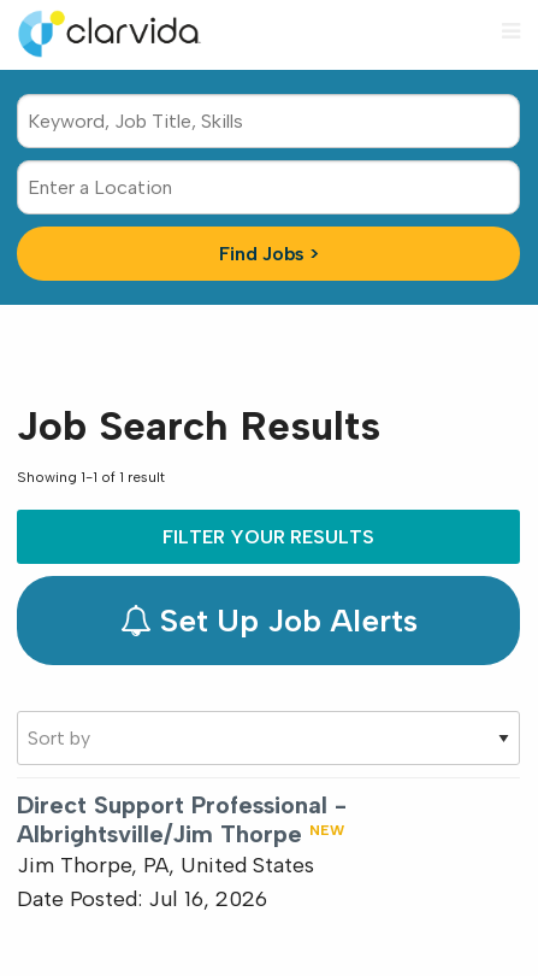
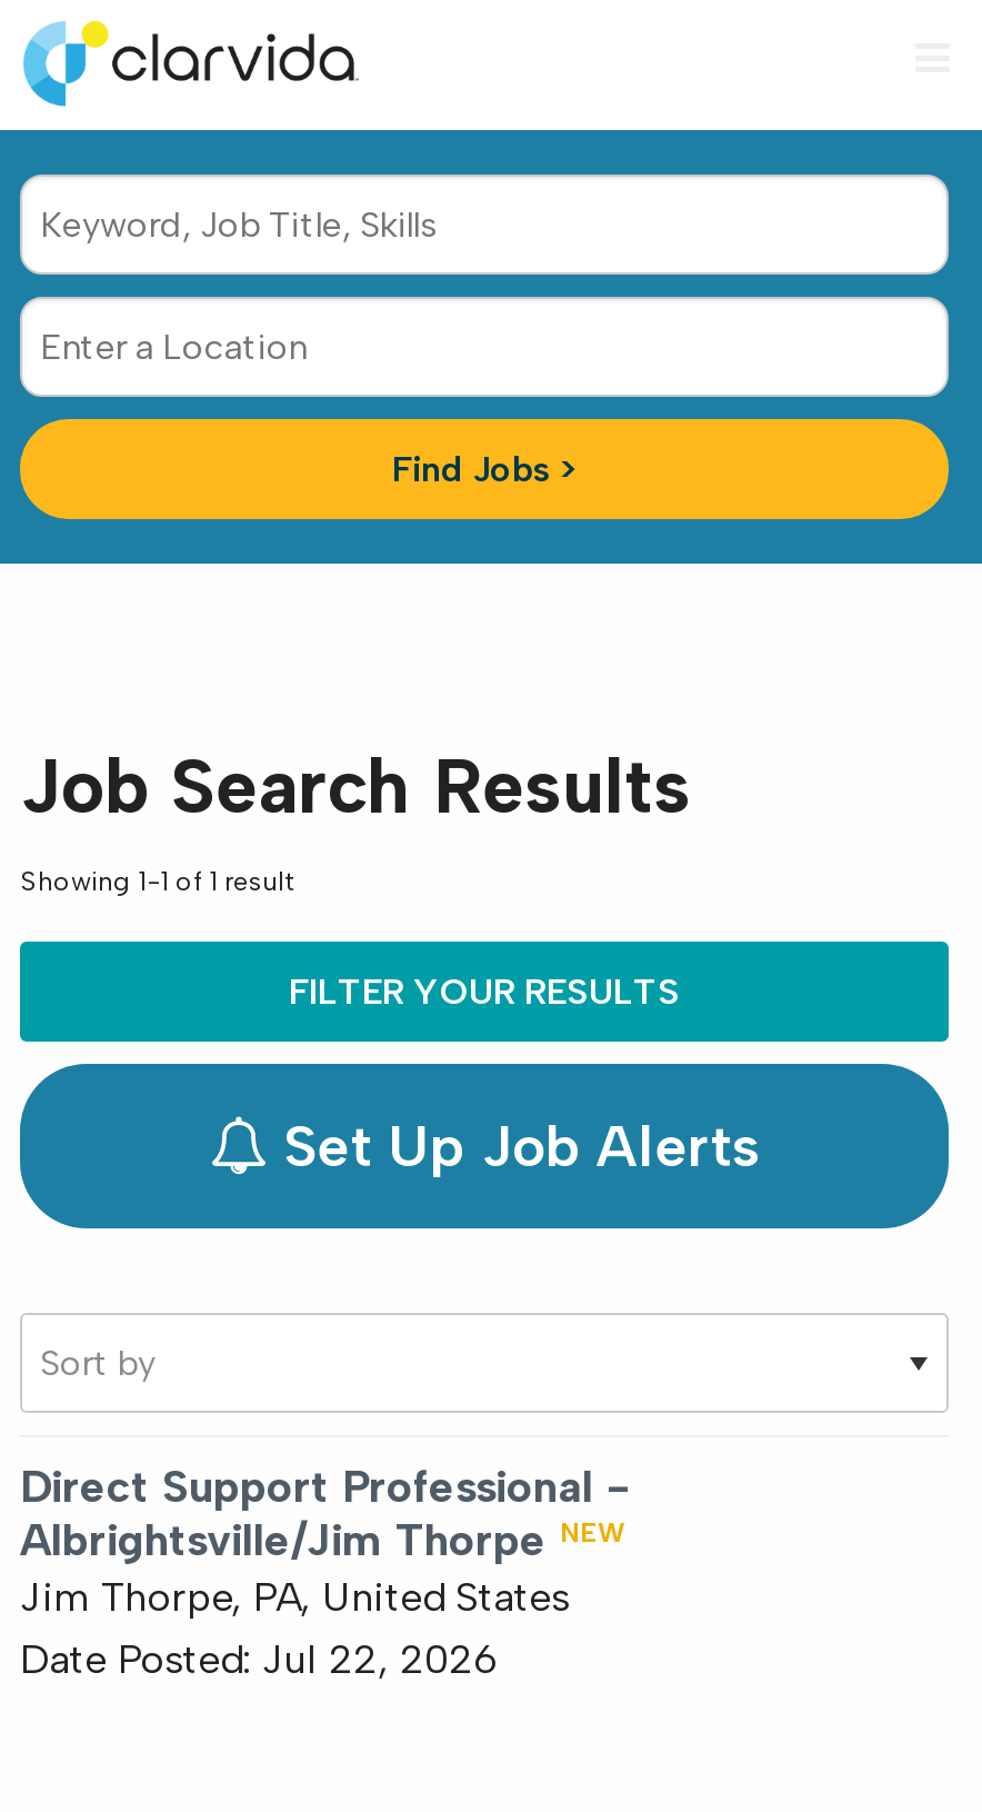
[17,885,267,912] Date Posted: Jul 16, 2026 -> [20,1634,495,1683] Date Posted: Jul 22, 2026

